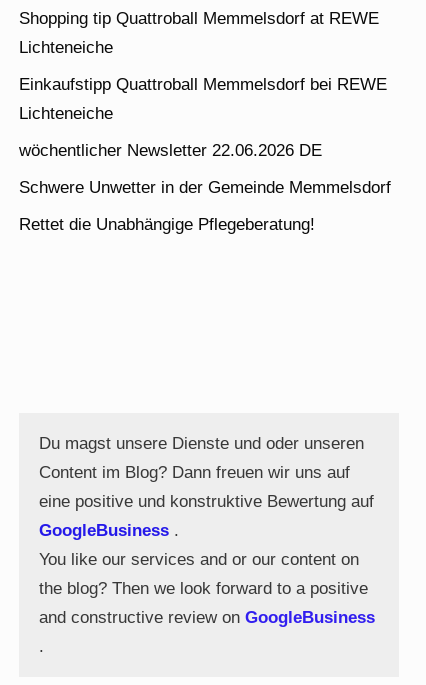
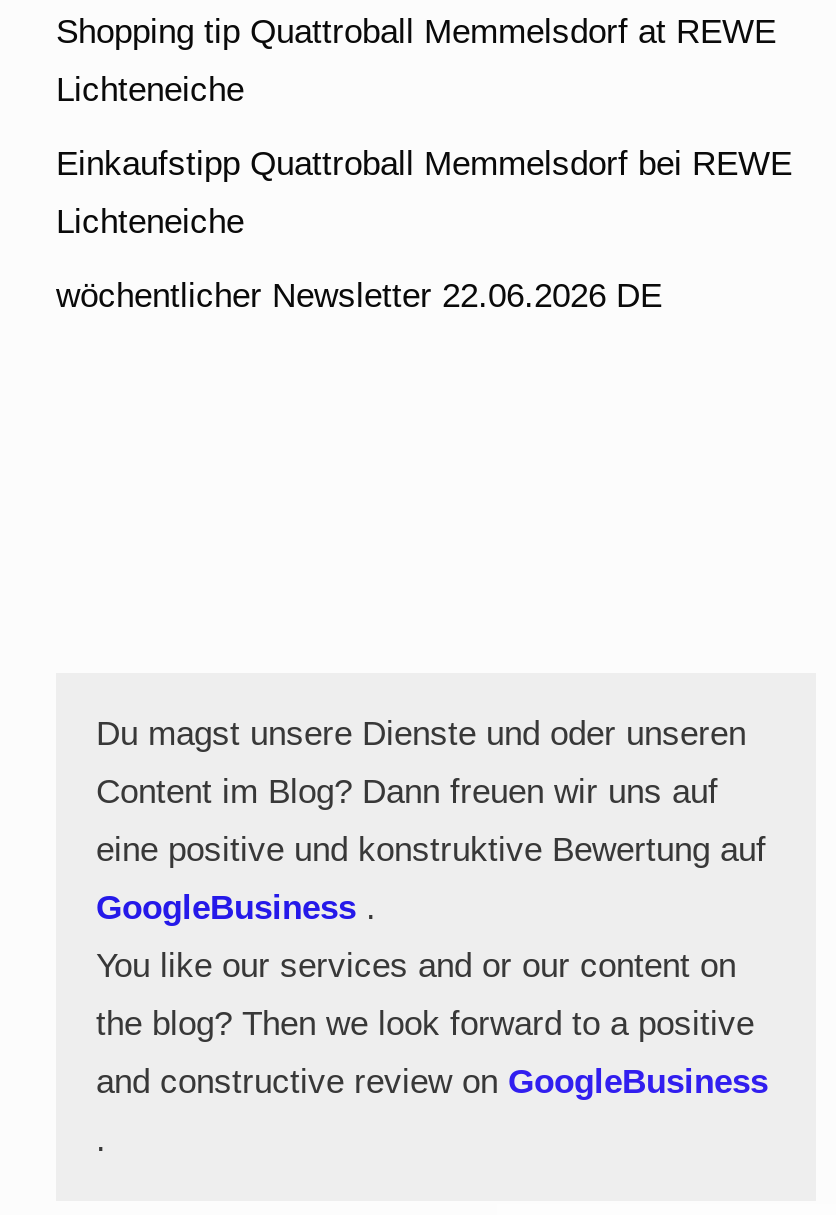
[19,178,391,234] Schwere Unwetter in der Gemeinde Memmelsdorf | Rettet die Unabhängige Pflegeberatung! -> none

